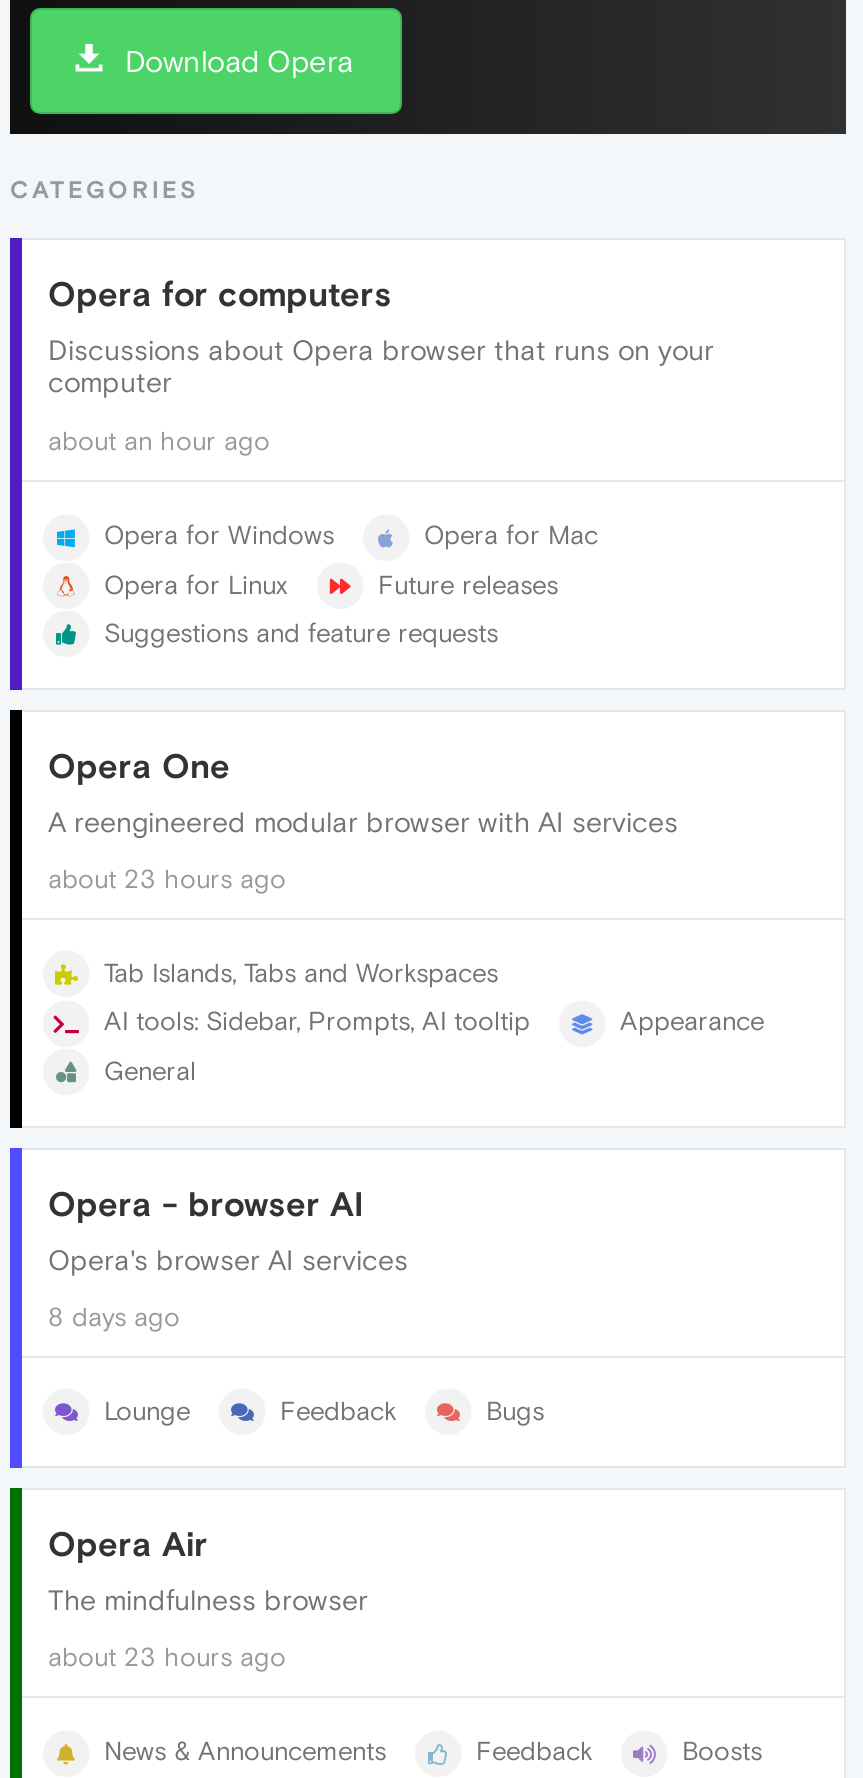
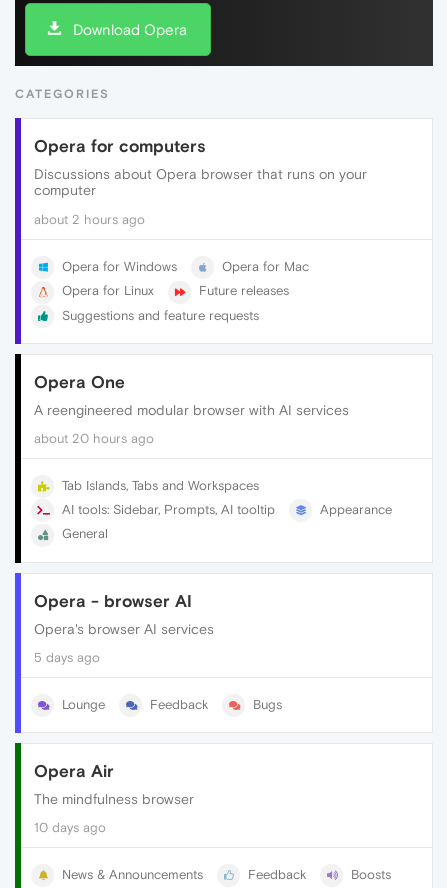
[48,426,270,456] about an hour ago -> [34,212,145,227] about 2 hours ago
[48,864,286,894] about 23 hours ago -> [34,431,154,446] about 20 hours ago
[48,1301,180,1331] 8 days ago -> [34,650,100,665] 5 days ago
[48,1642,286,1672] about 23 hours ago -> [34,820,106,835] 10 days ago

